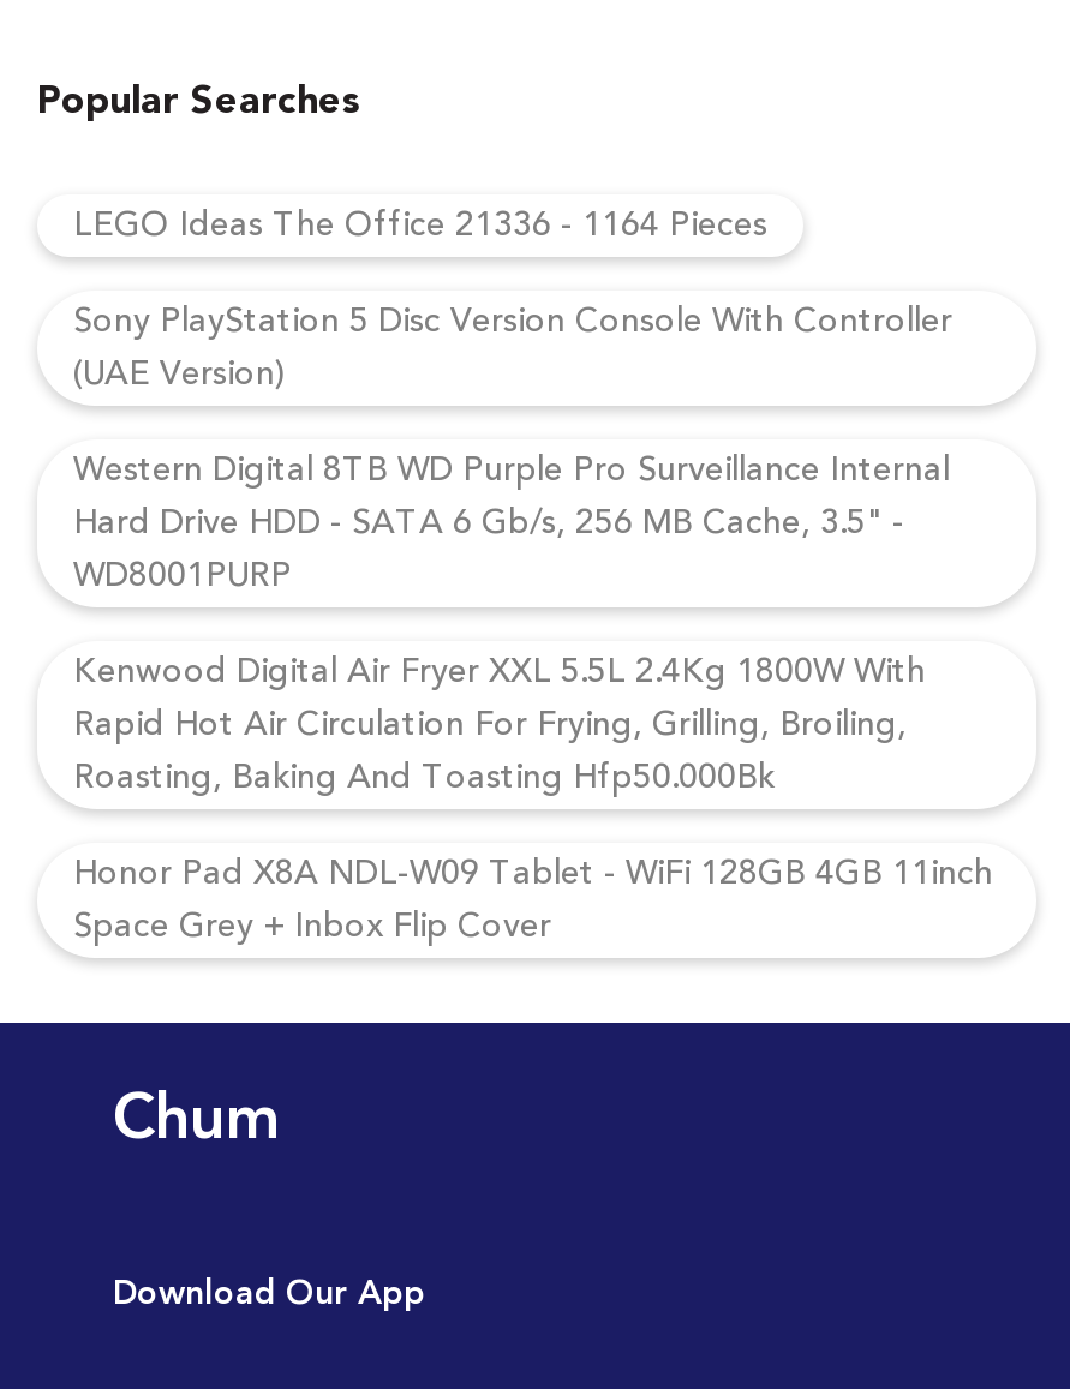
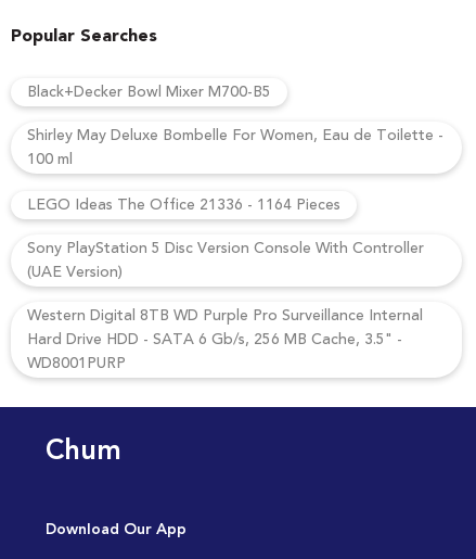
none -> [27,81,443,172] Black+Decker Bowl Mixer M700-B5 | Shirley May Deluxe Bombelle For Women, Eau de Toilette - | 100 ml
moved [73,200,952,603] -> [27,194,424,376]: LEGO Ideas The Office 21336 - 1164 Pieces | Sony PlayStation 5 Disc Version Console With Controller | (UAE Version) | Western Digital 8TB WD Purple Pro Surveillance Internal | Hard Drive HDD - SATA 6 Gb/s, 256 MB Cache, 3.5" - | WD8001PURP
[73,647,993,954] Kenwood Digital Air Fryer XXL 5.5L 2.4Kg 1800W With | Rapid Hot Air Circulation For Frying, Grilling, Broiling, | Roasting, Baking And Toasting Hfp50.000Bk | Honor Pad X8A NDL-W09 Tablet - WiFi 128GB 4GB 11inch | Space Grey + Inbox Flip Cover -> none

